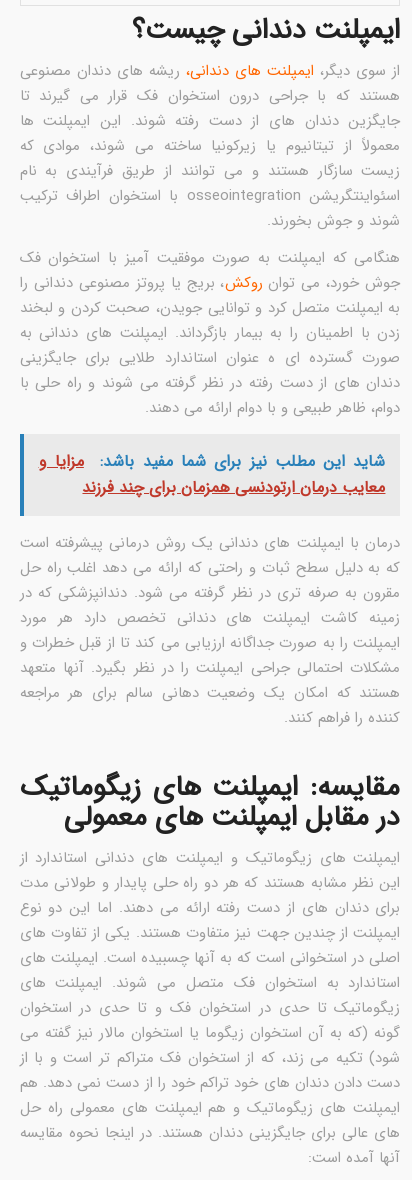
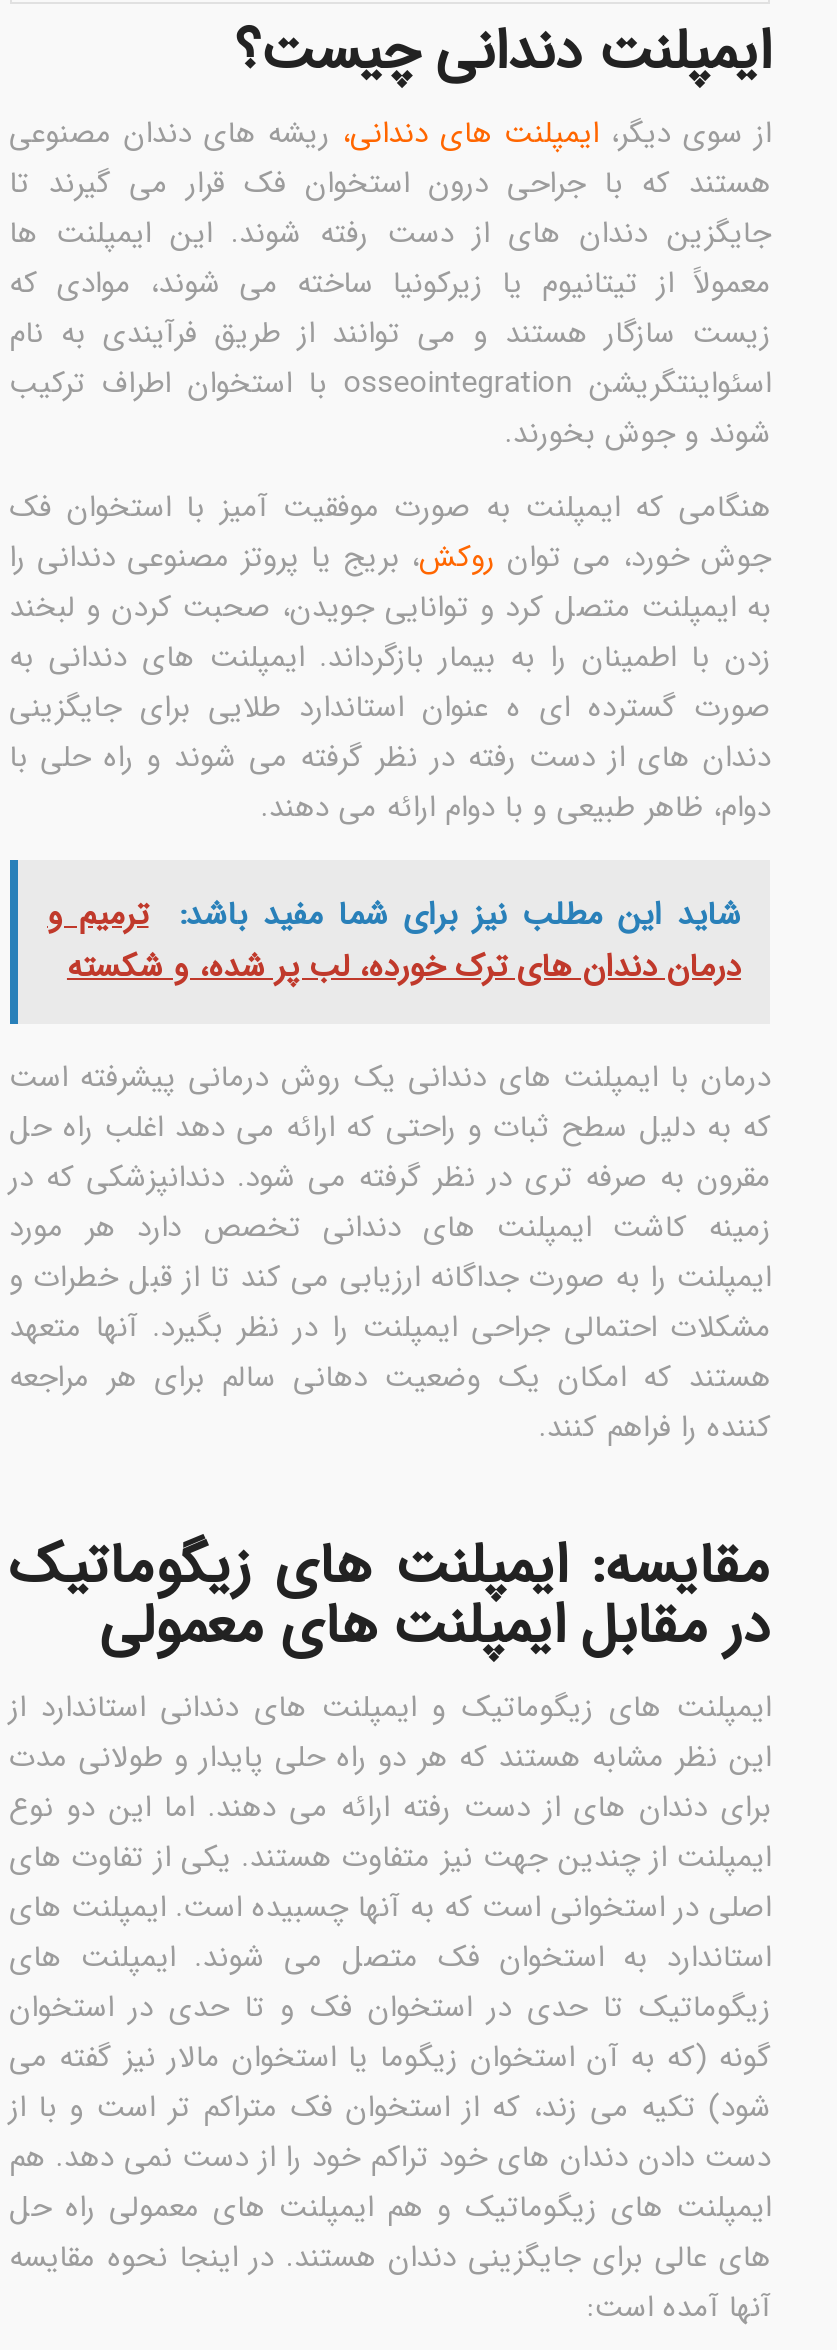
[38,449,385,500] مزایا و | معایب درمان ارتودنسی همزمان برای چند فرزند -> [47,890,741,992] ترمیم و | درمان دندان های ترک خورده، لب پر شده، و شکسته

